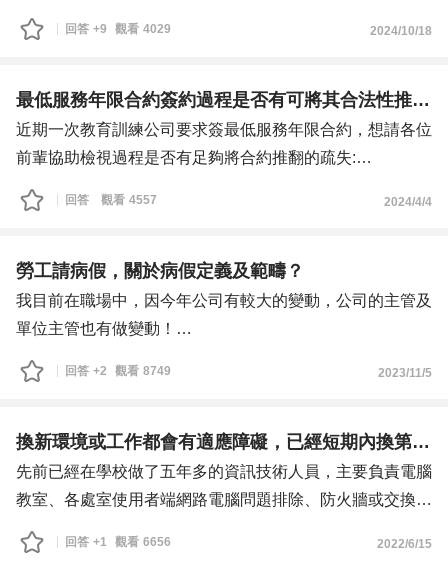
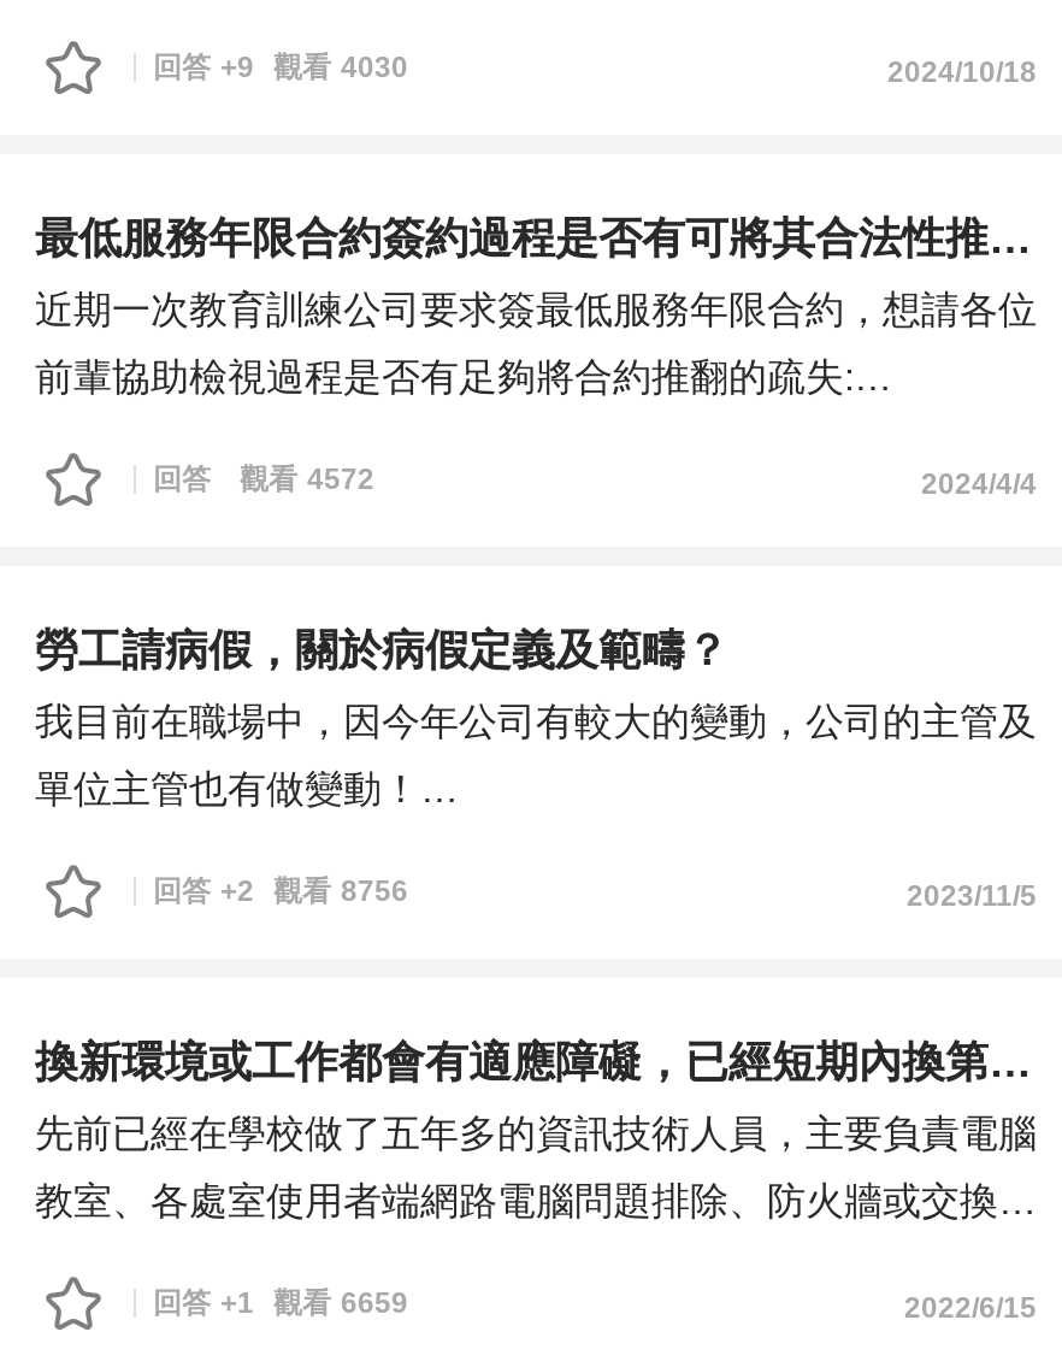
[65,22,171,36] 回答 +9 觀看 4029 -> [153,50,408,84] 回答 +9 觀看 4030
[65,193,157,207] 回答 觀看 4557 -> [153,462,374,496] 回答 觀看 4572
[65,364,171,378] 回答 +2 觀看 8749 -> [153,874,408,908] 回答 +2 觀看 8756
[65,535,171,549] 回答 +1 觀看 6656 -> [153,1286,408,1320] 回答 +1 觀看 6659

